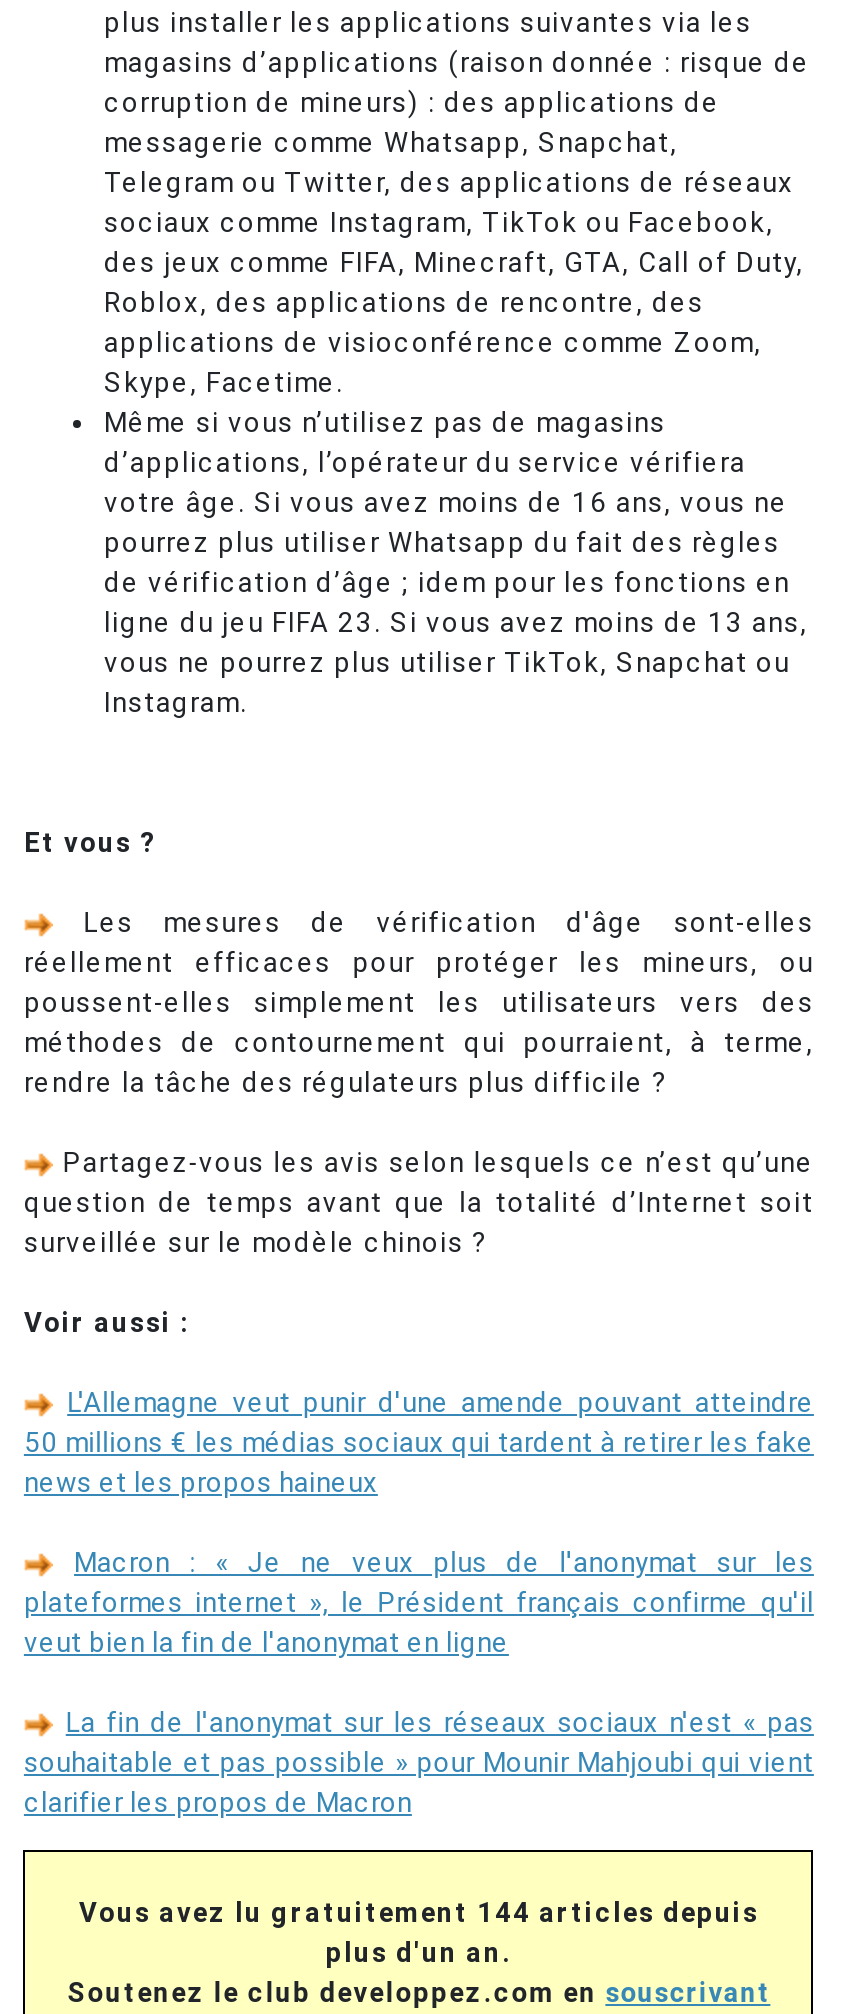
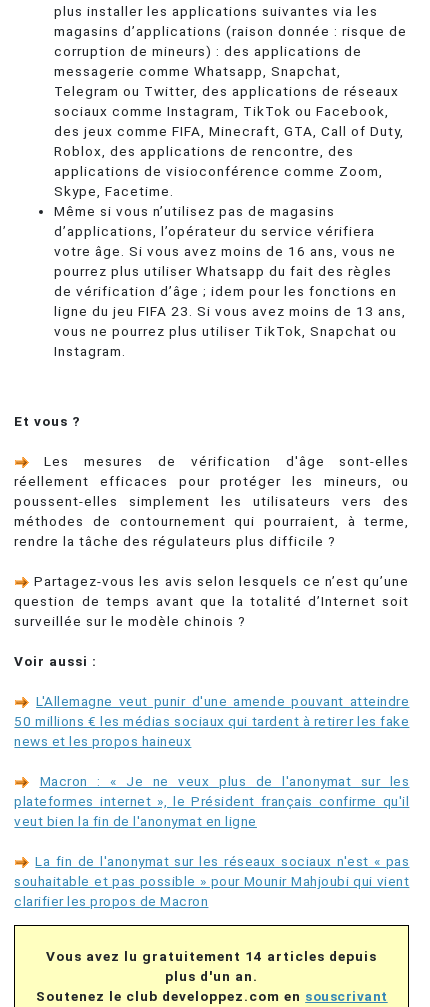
[79,1896,759,1928] Vous avez lu gratuitement 144 articles depuis -> [46,948,377,964] Vous avez lu gratuitement 14 articles depuis

